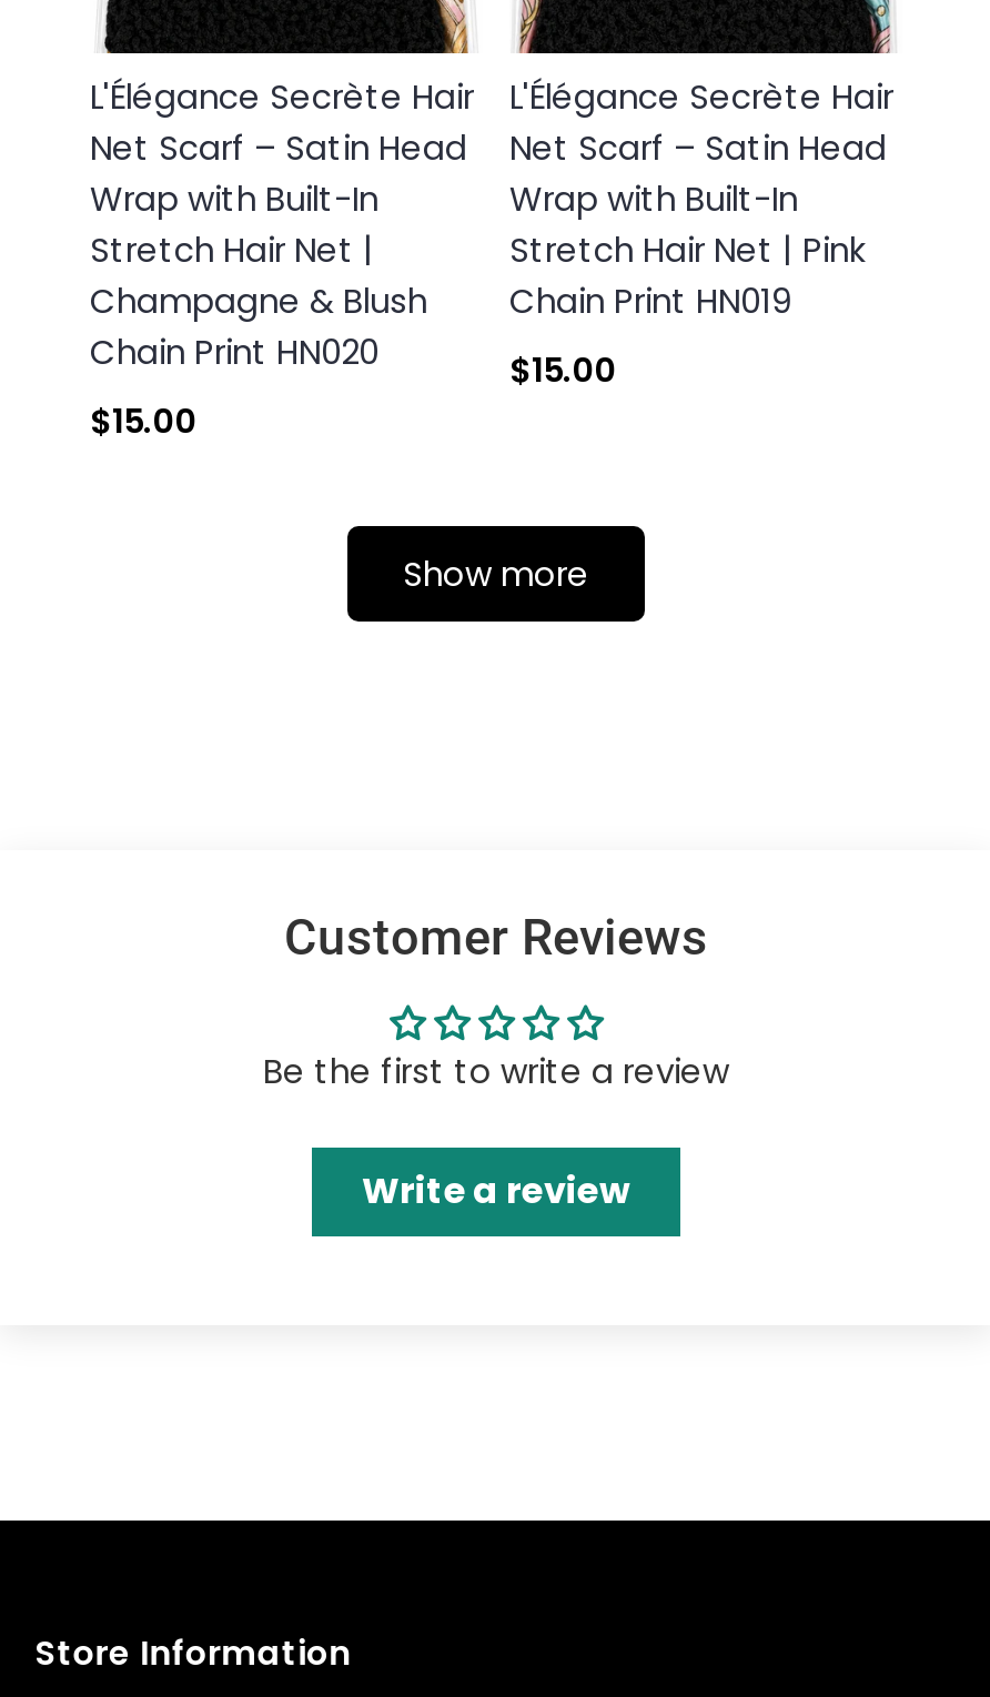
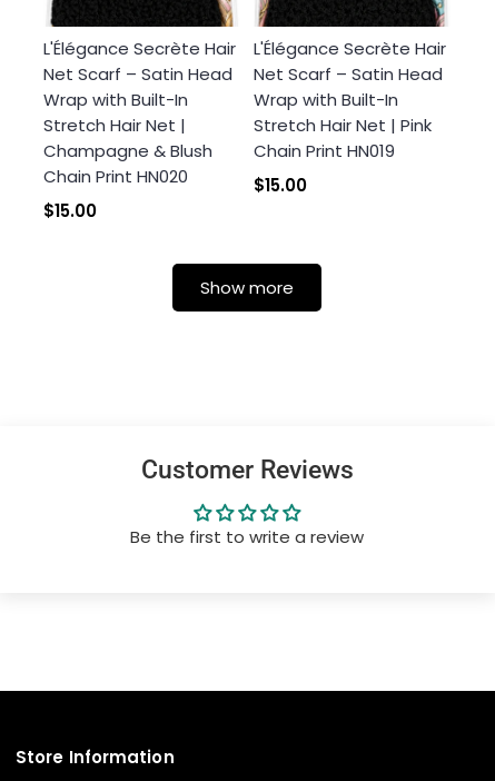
[362,1165,630,1216] Write a review -> none

